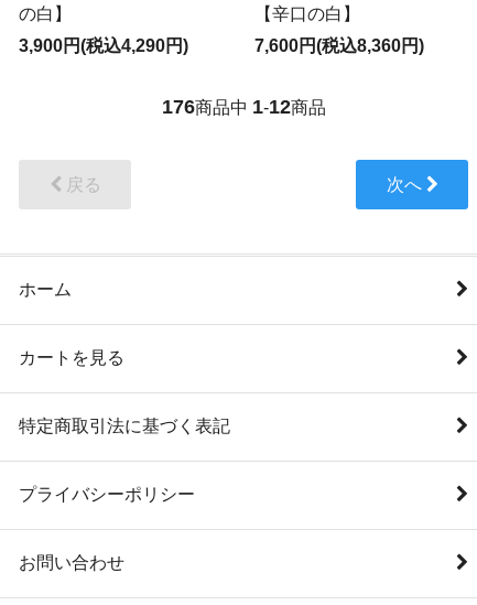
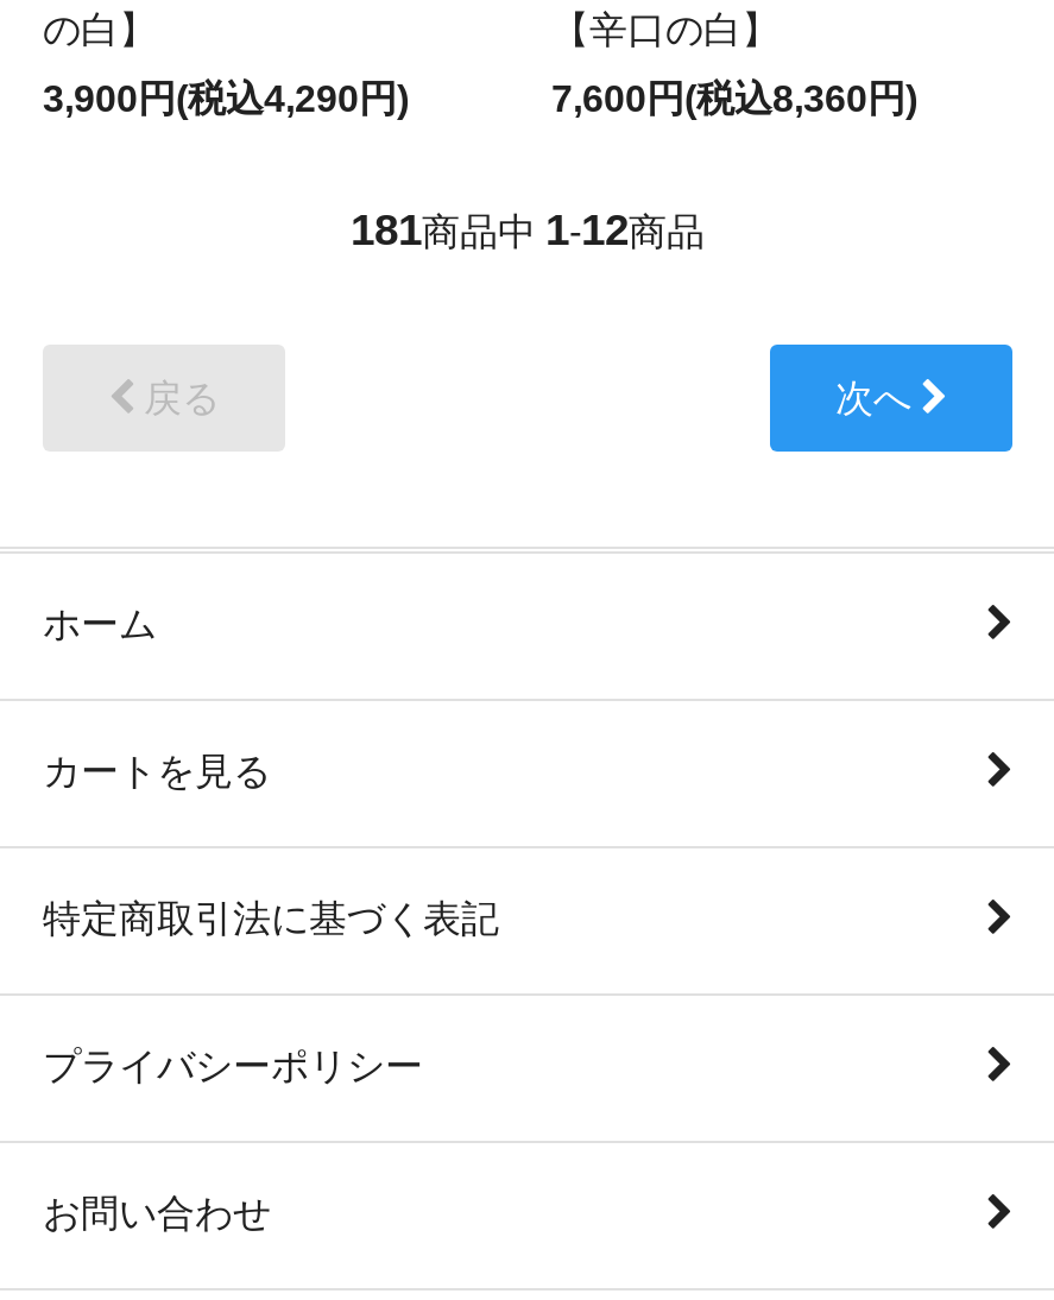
[161,95,326,118] 176商品中1-12商品 -> [351,204,705,254] 181商品中1-12商品

